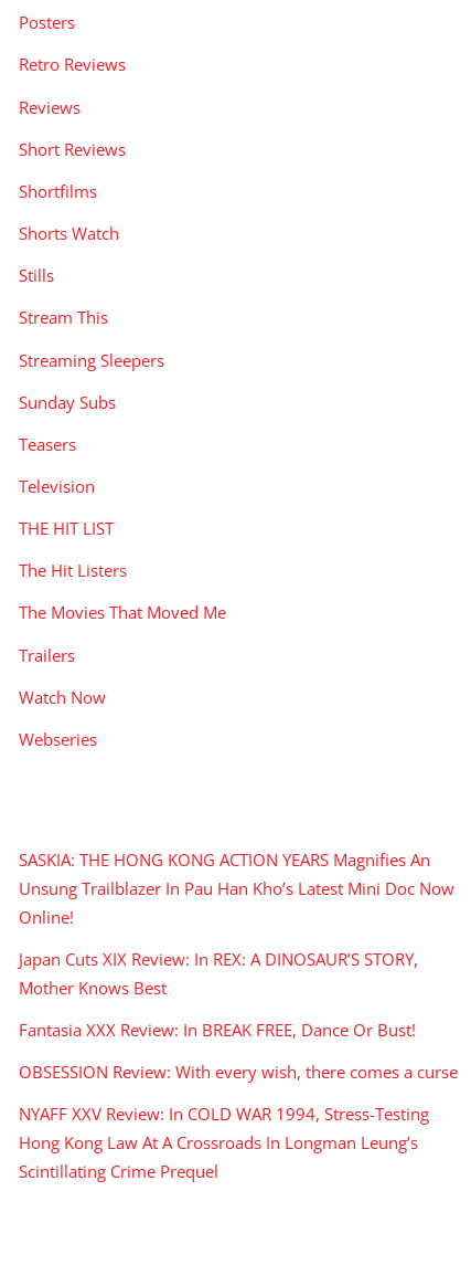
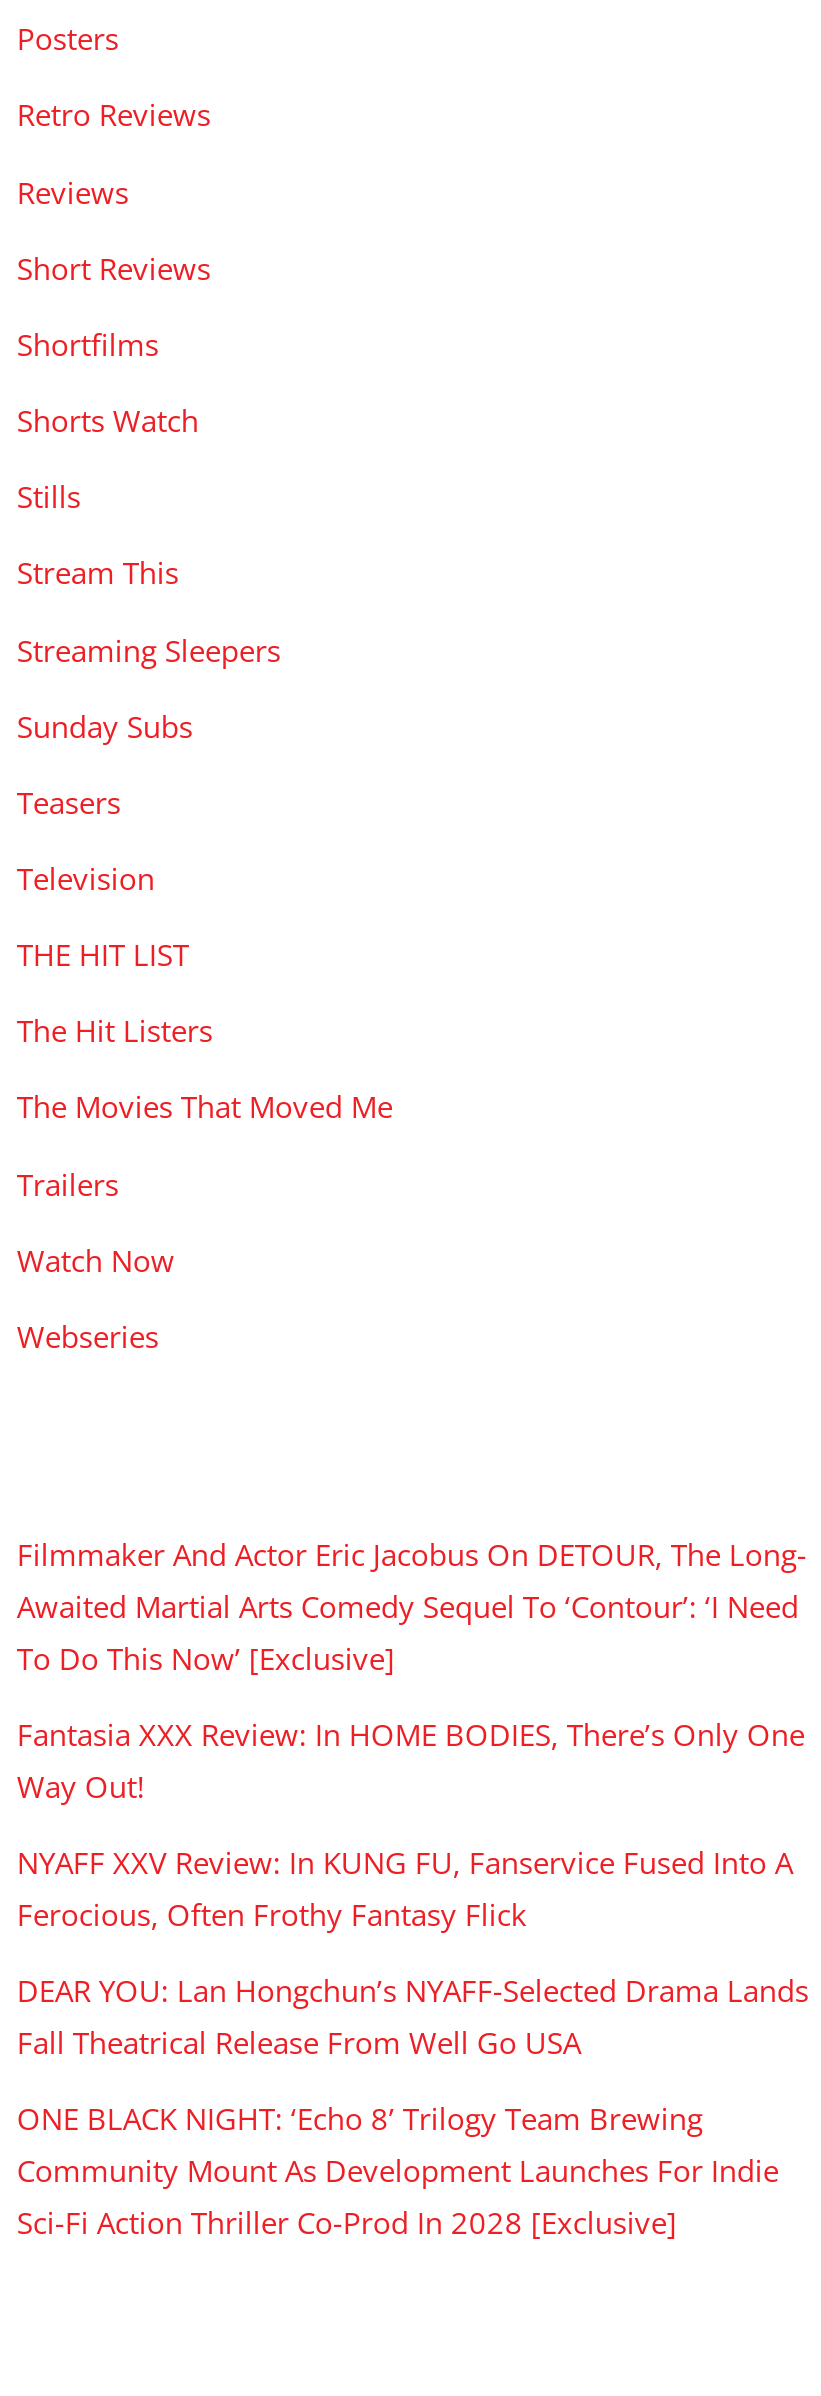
[19,848,455,928] SASKIA: THE HONG KONG ACTION YEARS Magnifies An | Unsung Trailblazer In Pau Han Kho’s Latest Mini Doc Now | Online! -> [17,1534,807,1678] Filmmaker And Actor Eric Jacobus On DETOUR, The Long- | Awaited Martial Arts Comedy Sequel To ‘Contour’: ‘I Need | To Do This Now’ [Exclusive]
[19,948,418,999] Japan Cuts XIX Review: In REX: A DINOSAUR’S STORY, | Mother Knows Best -> [17,1714,805,1806] Fantasia XXX Review: In HOME BODIES, There’s Only One | Way Out!
[19,1019,416,1041] Fantasia XXX Review: In BREAK FREE, Dance Or Bust! -> [17,1842,793,1934] NYAFF XXV Review: In KUNG FU, Fanservice Fused Into A | Ferocious, Often Frothy Fantasy Flick
[19,1061,458,1083] OBSESSION Review: With every wish, there comes a curse -> [17,1970,809,2062] DEAR YOU: Lan Hongchun’s NYAFF-Selected Drama Lands | Fall Theatrical Release From Well Go USA
[19,1103,430,1183] NYAFF XXV Review: In COLD WAR 1994, Stress-Testing | Hong Kong Law At A Crossroads In Longman Leung’s | Scintillating Crime Prequel -> [17,2099,779,2243] ONE BLACK NIGHT: ‘Echo 8’ Trilogy Team Brewing | Community Mount As Development Launches For Indie | Sci-Fi Action Thriller Co-Prod In 2028 [Exclusive]

